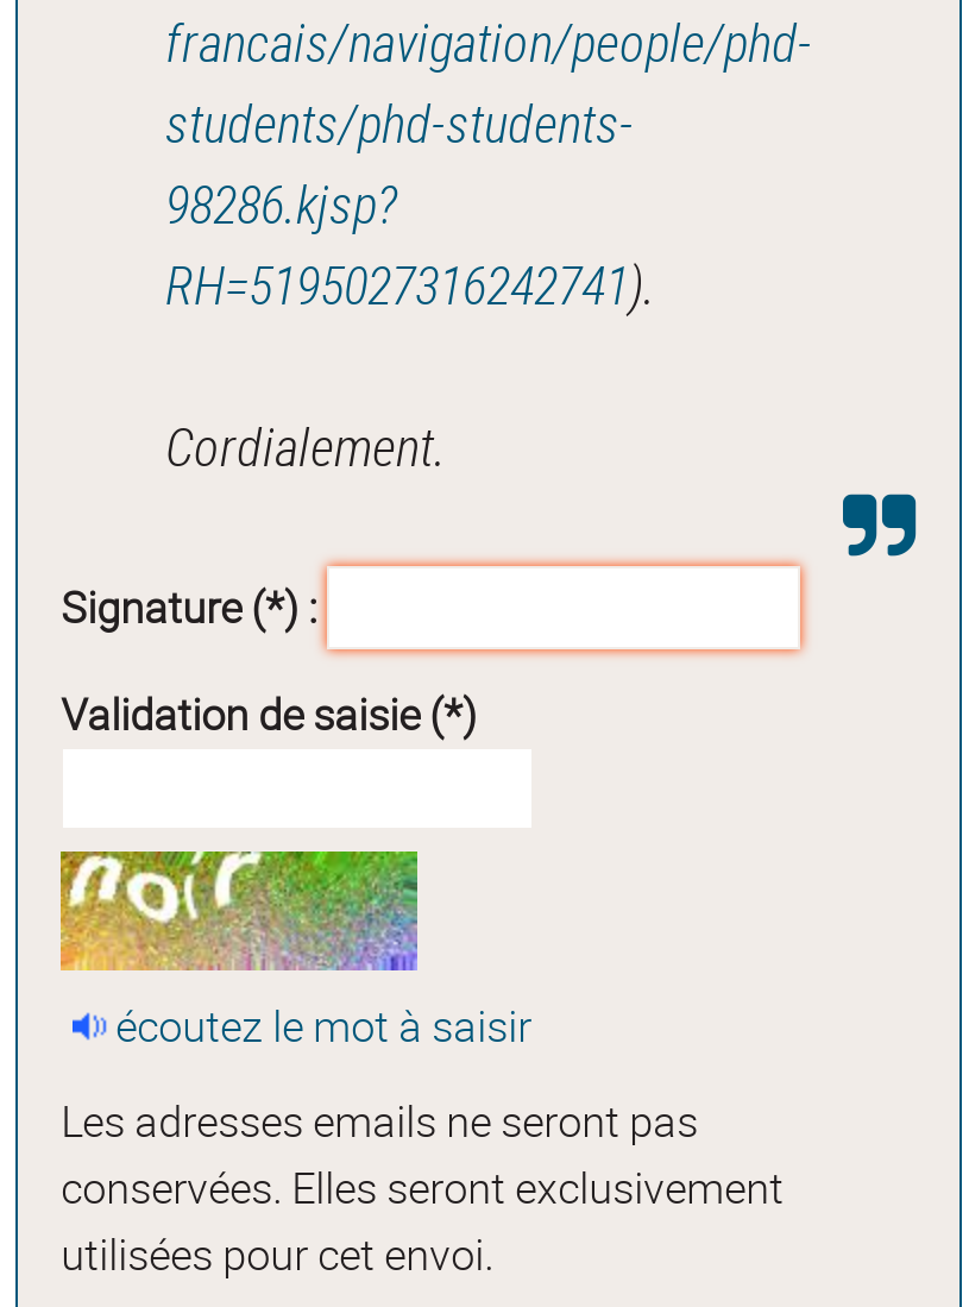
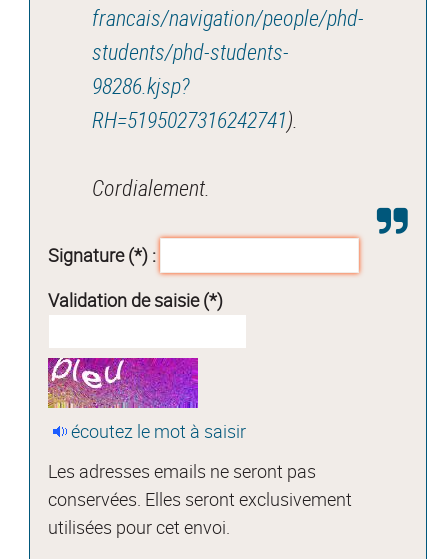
[58,849,420,973] [image] -> [47,357,199,409] [image]

